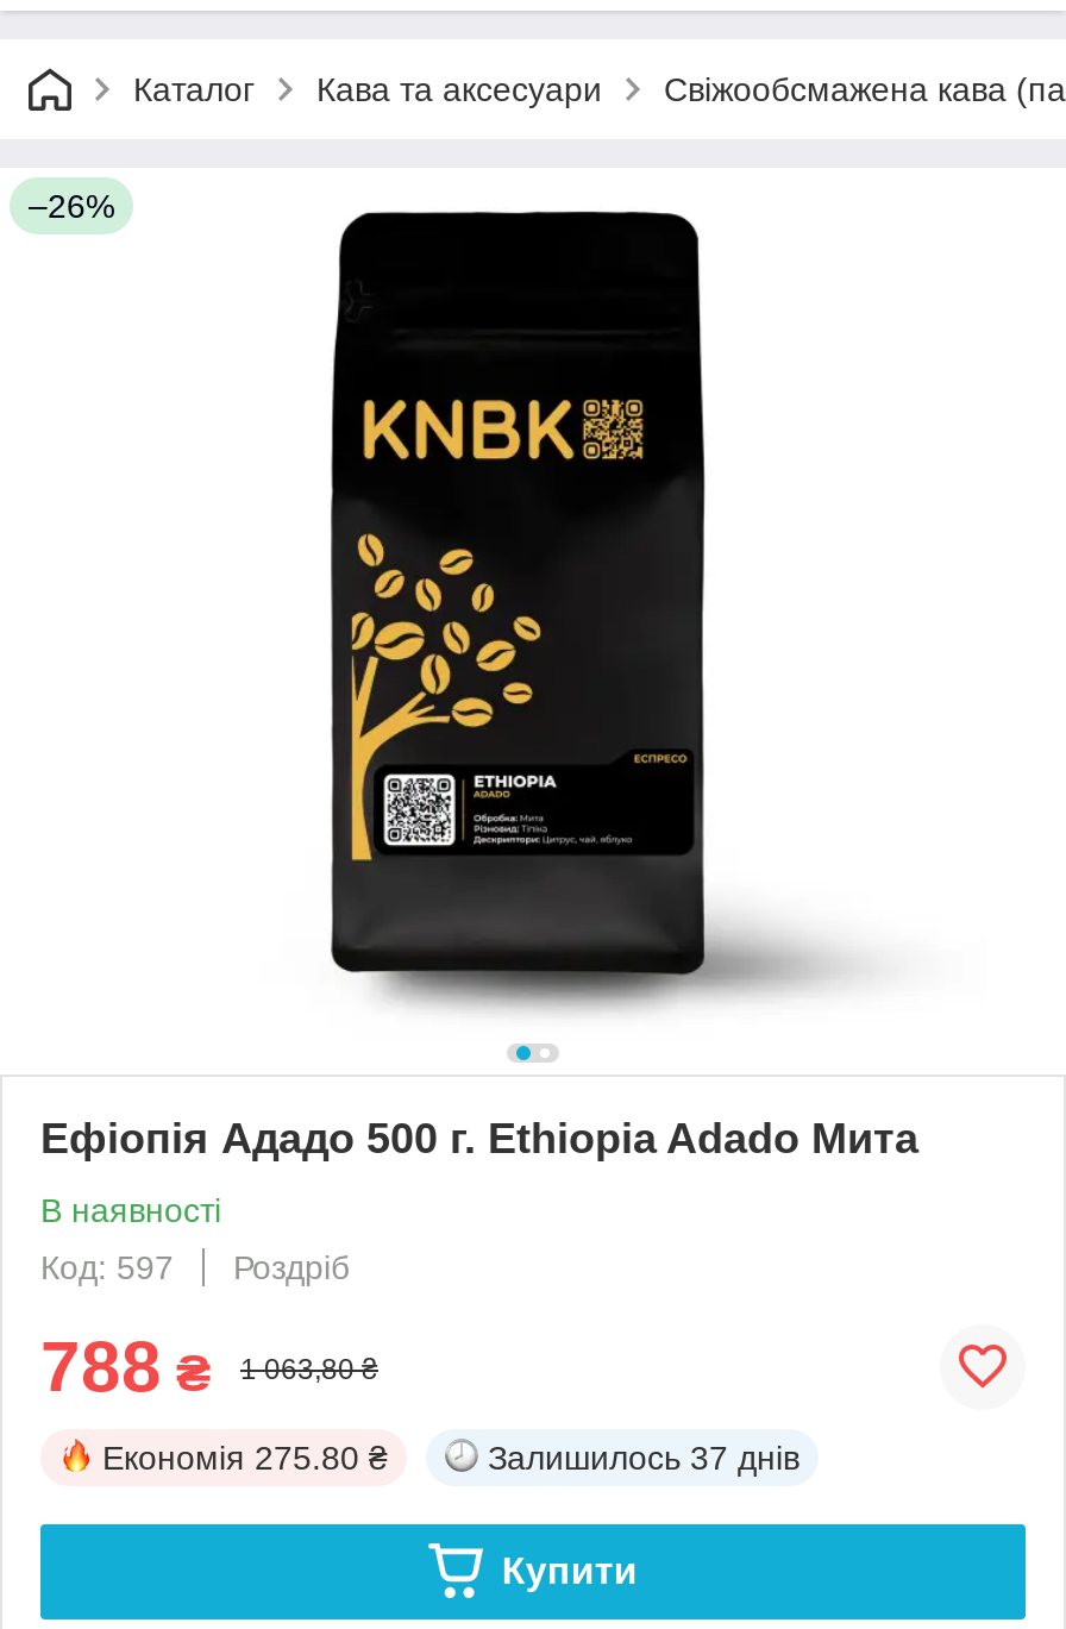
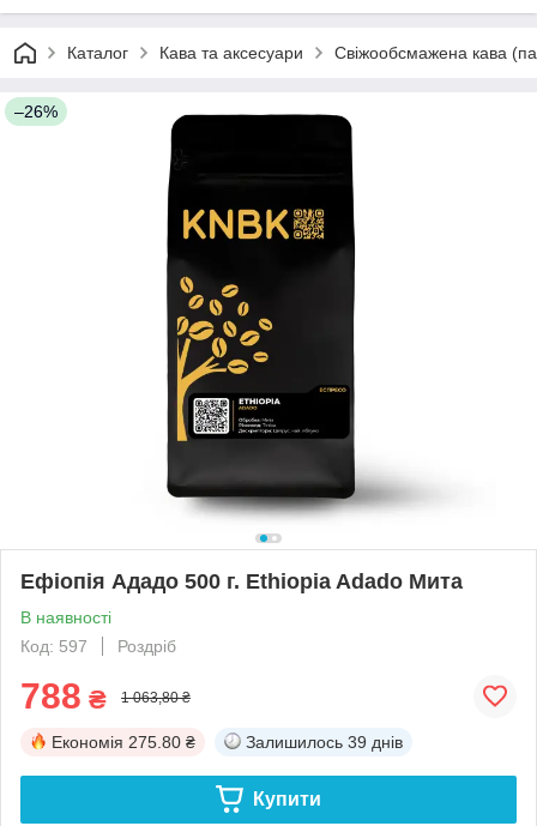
[488,1438,799,1476] Залишилось 37 днів -> [246,732,403,751] Залишилось 39 днів

